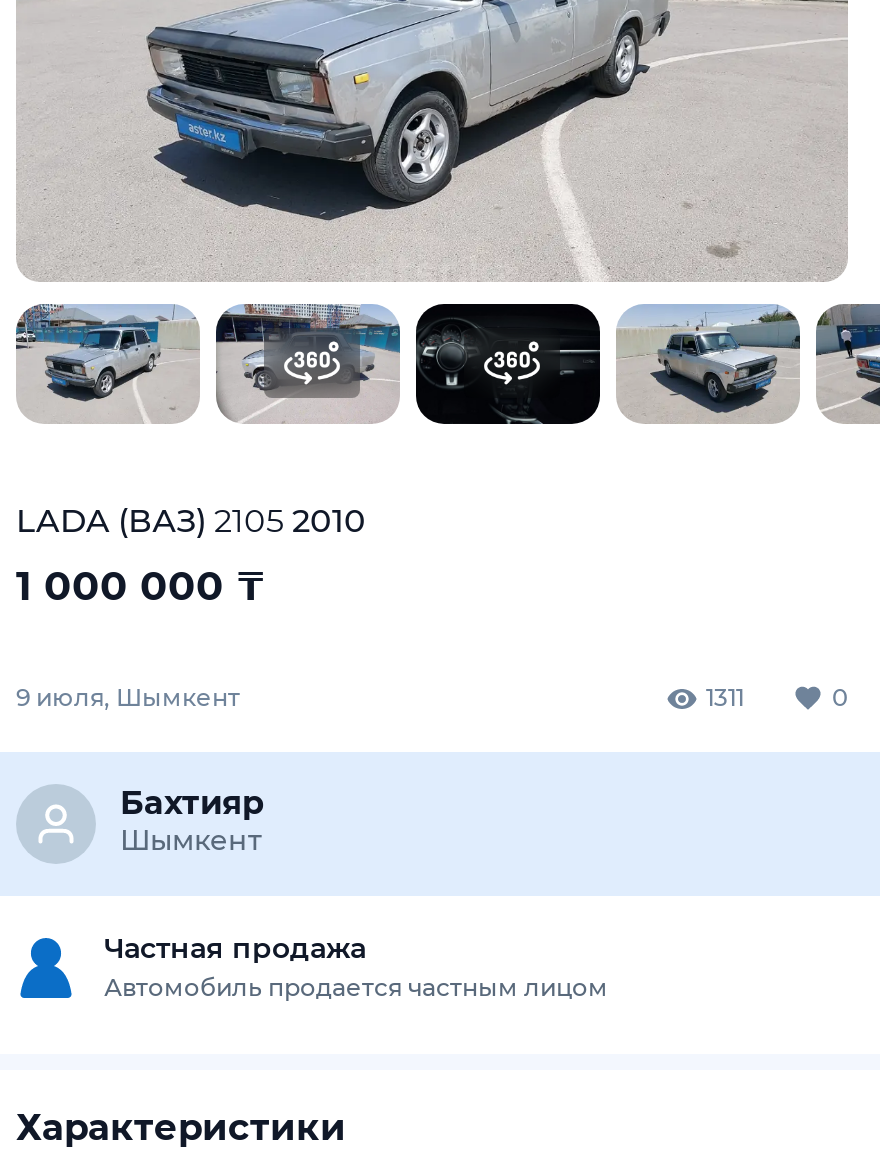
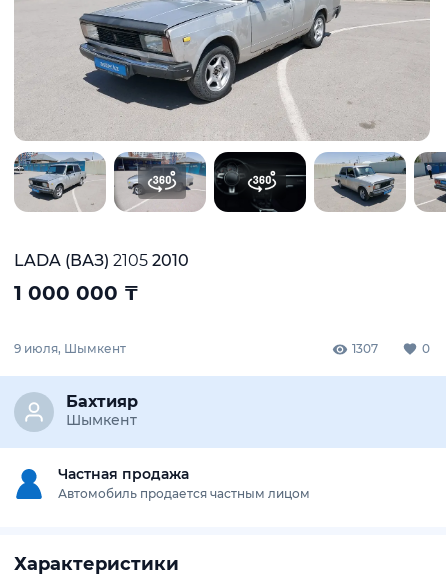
[706,682,744,712] 1311 -> [352,341,378,356] 1307

